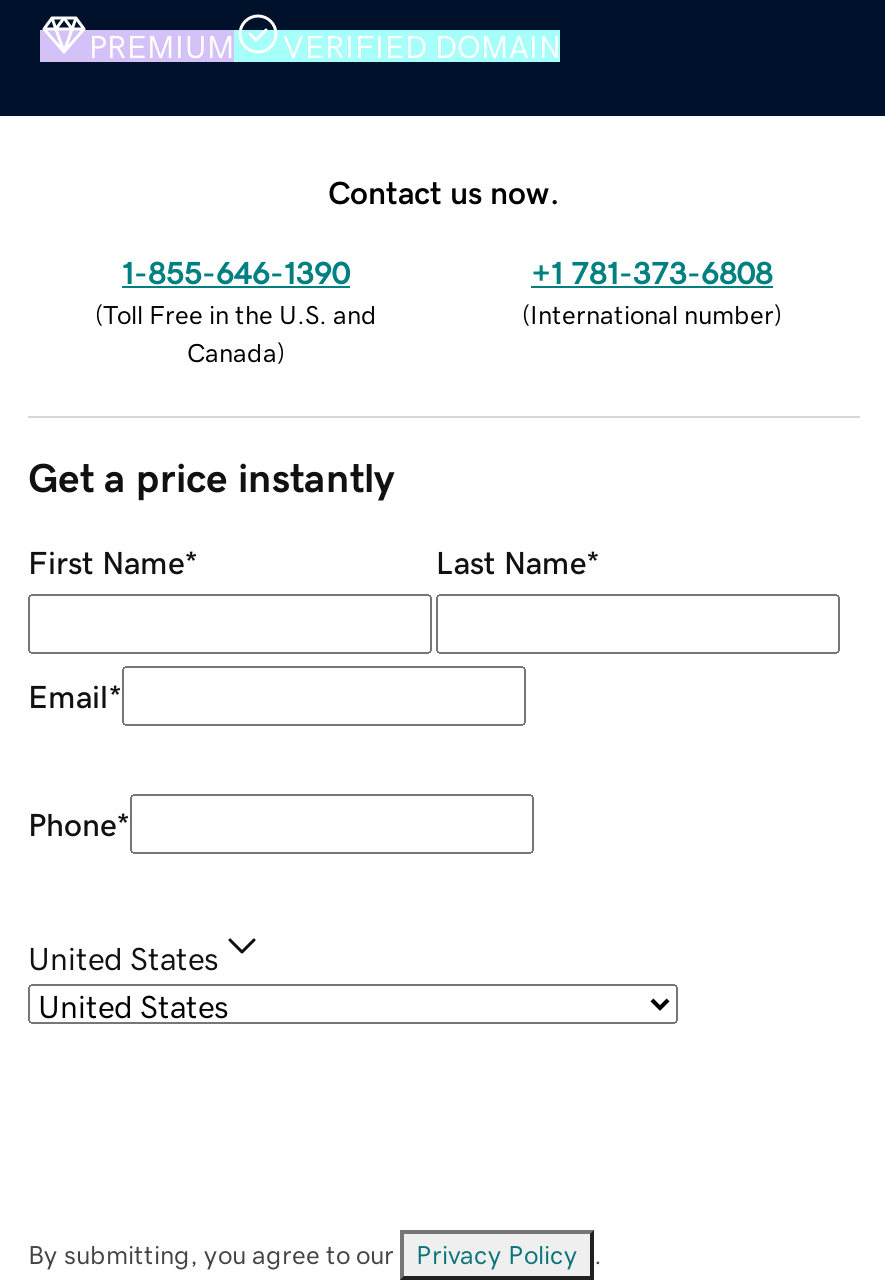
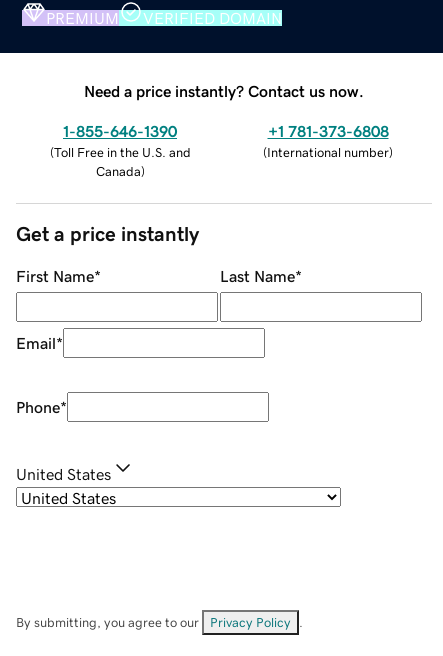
[328,175,560,207] Contact us now. -> [84,83,364,99] Need a price instantly? Contact us now.

